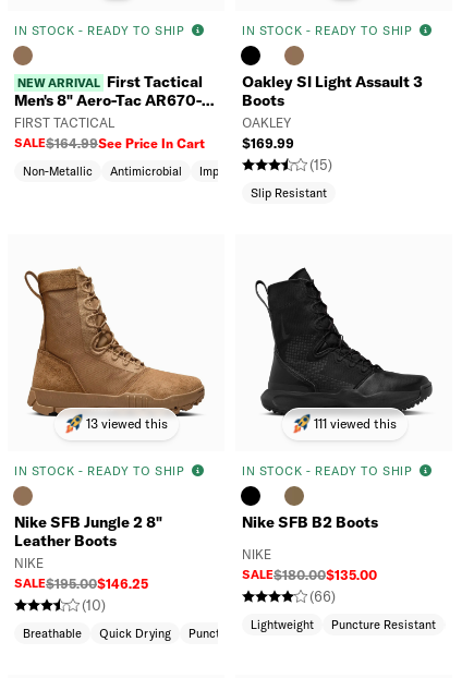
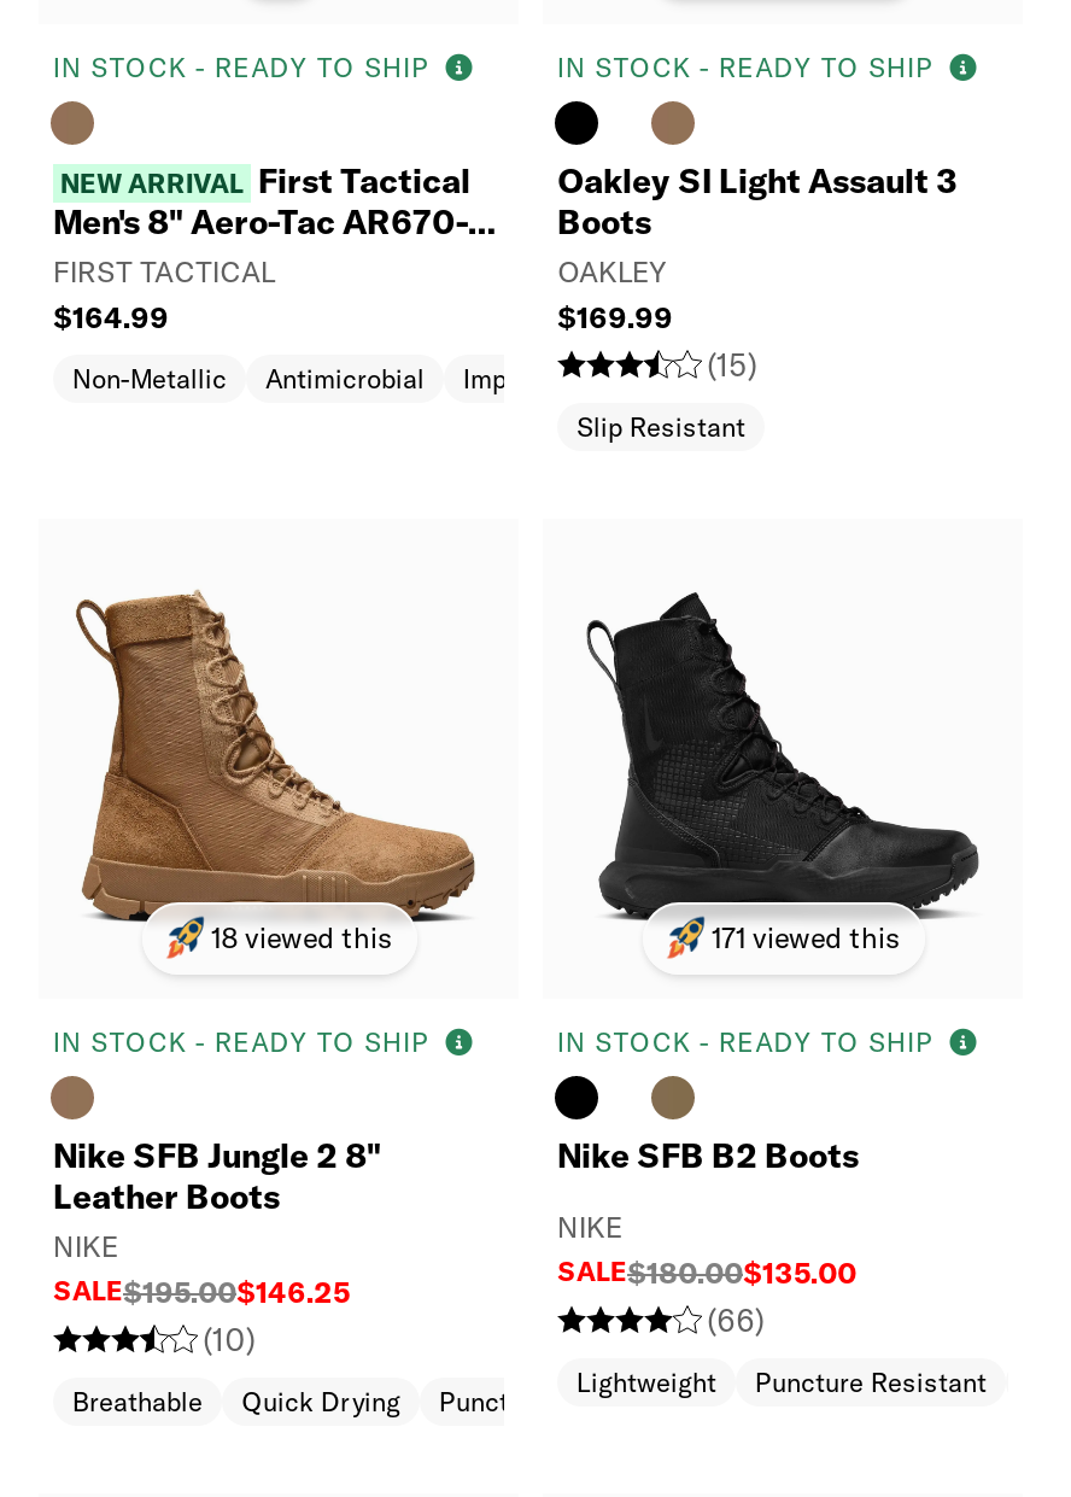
[14,135,205,152] SALE$164.99See Price In Cart -> [53,299,169,336] $164.99
[86,415,167,432] 13 viewed this -> [211,919,392,956] 18 viewed this
[313,415,396,432] 111 viewed this -> [712,919,900,956] 171 viewed this

